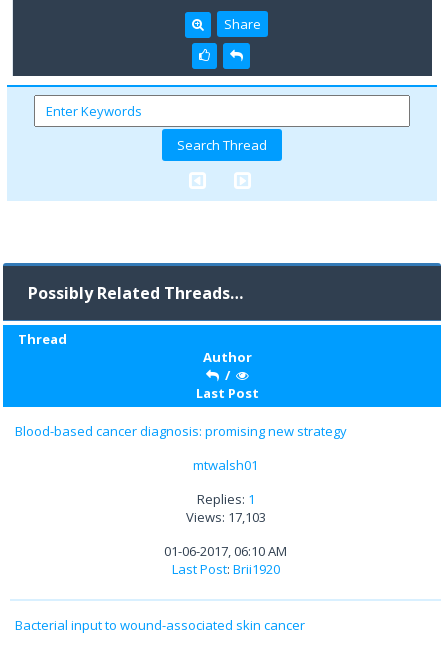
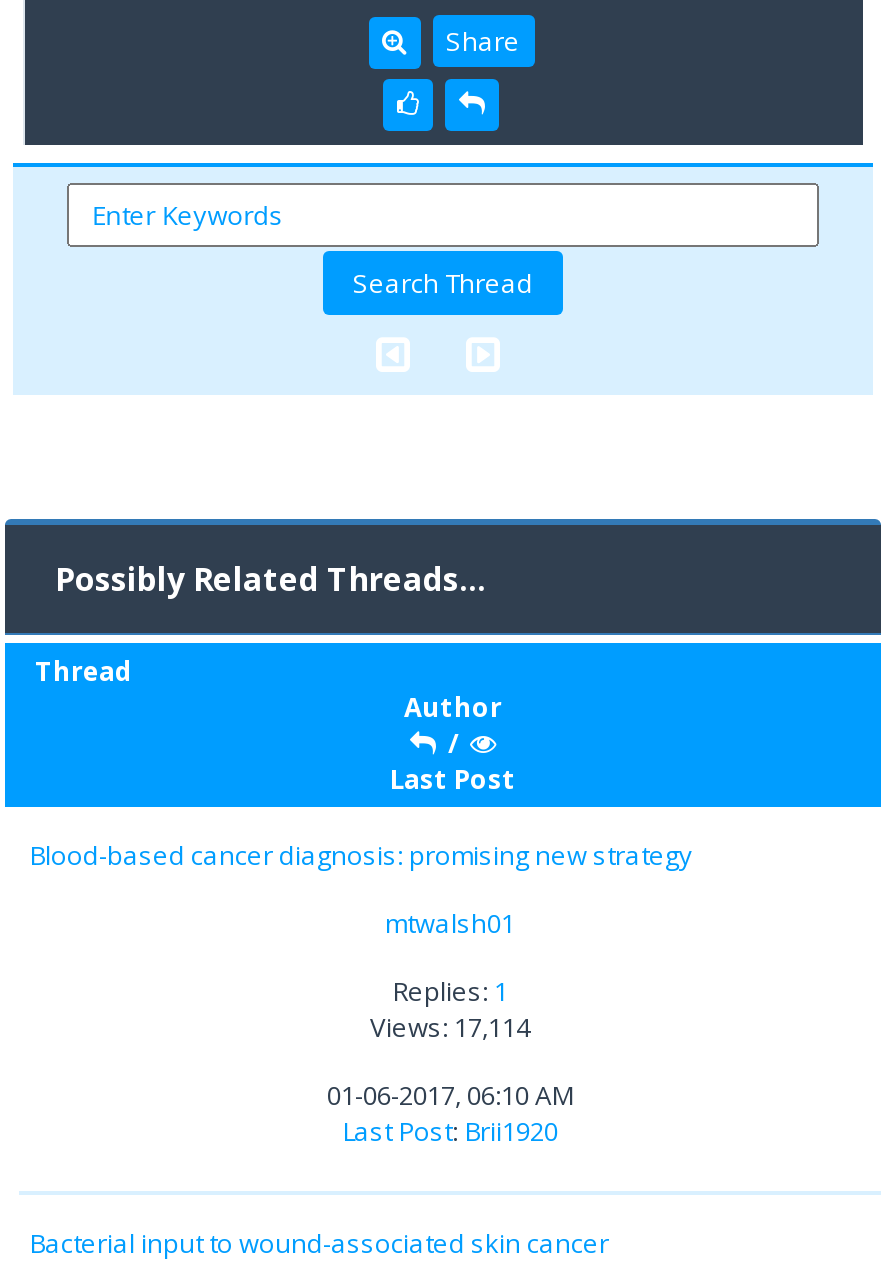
[185,508,265,526] Views: 17,103 -> [370,1009,530,1045] Views: 17,114

